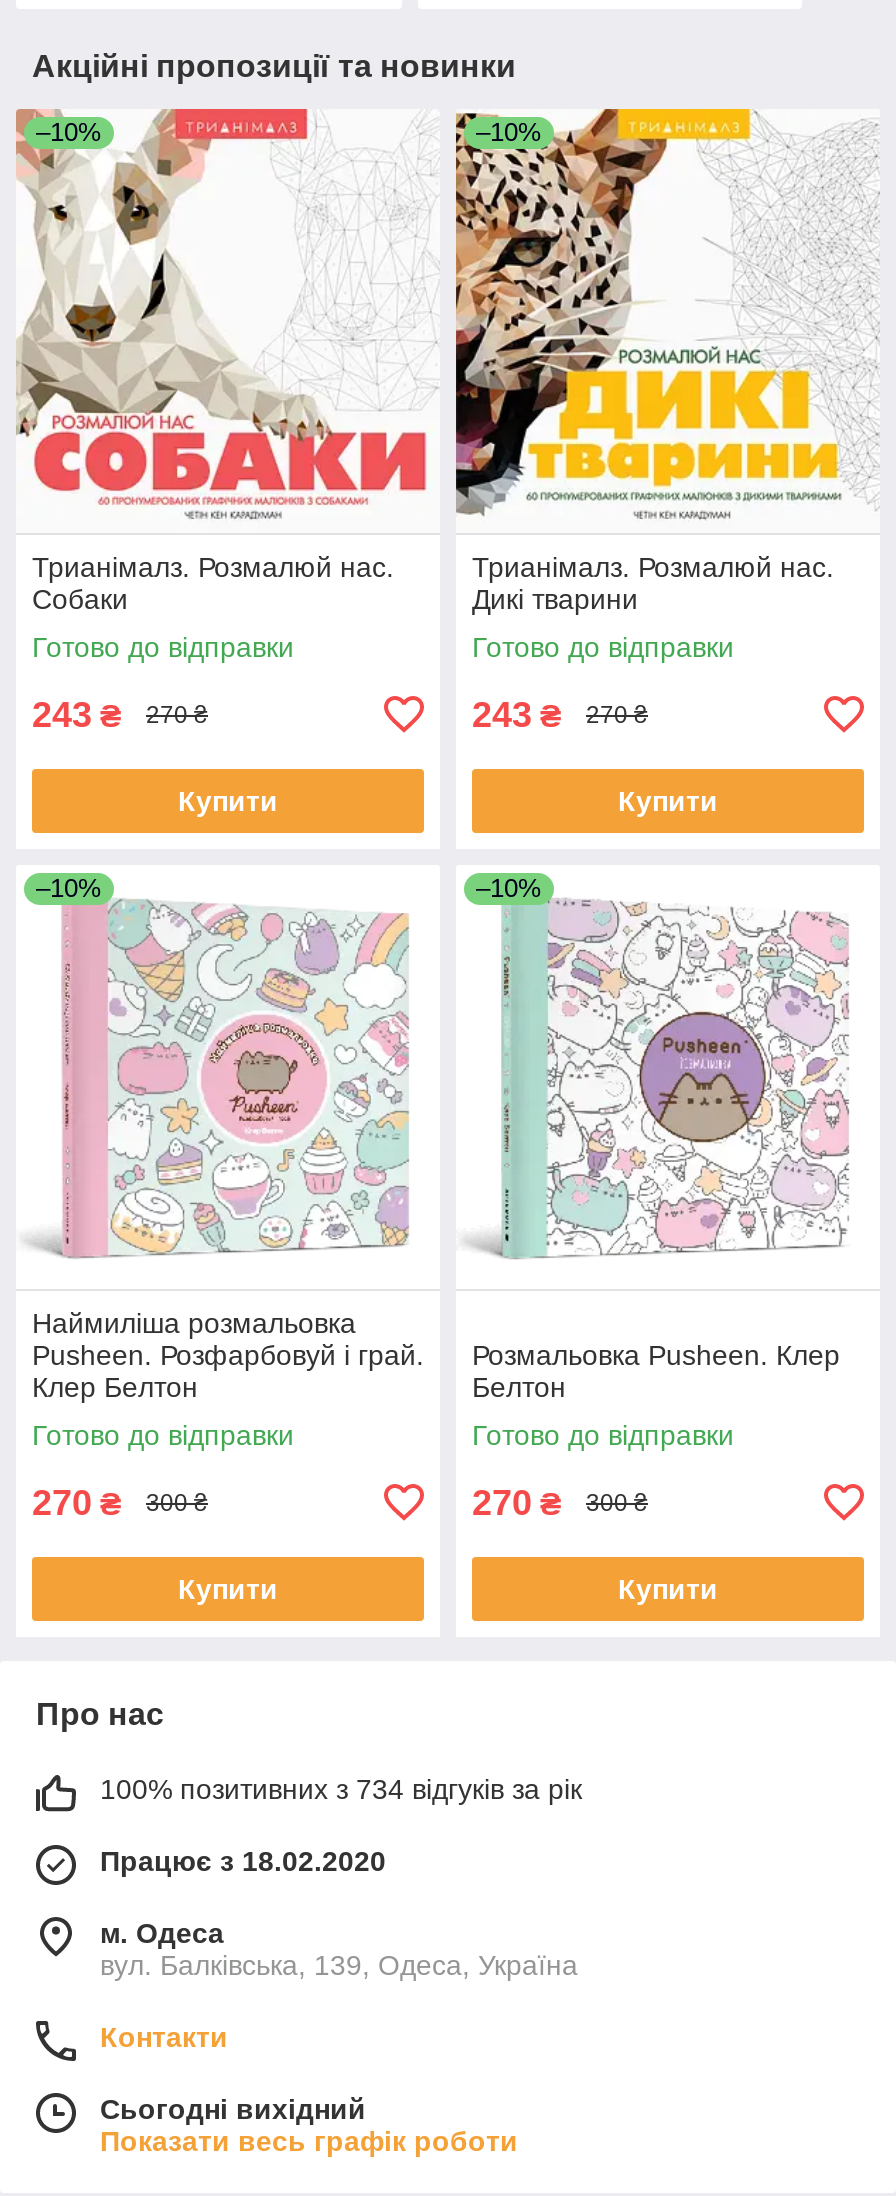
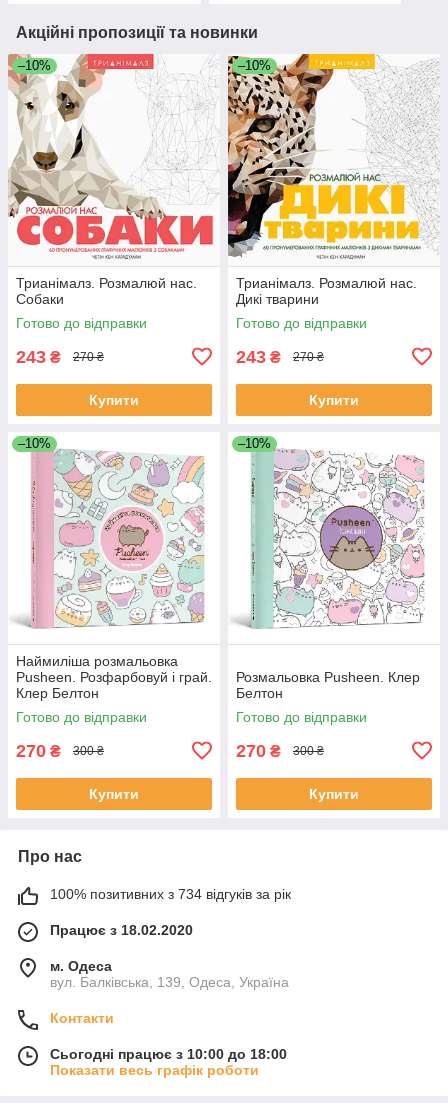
[100,2093,366,2125] Сьогодні вихідний -> [50,1046,287,1062] Сьогодні працює з 10:00 до 18:00

